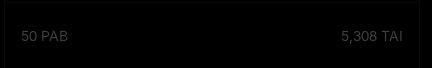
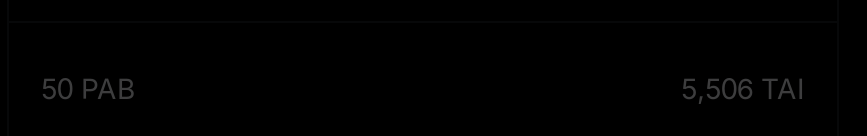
[341,27,403,44] 5,308 TAI -> [681,71,805,105] 5,506 TAI

